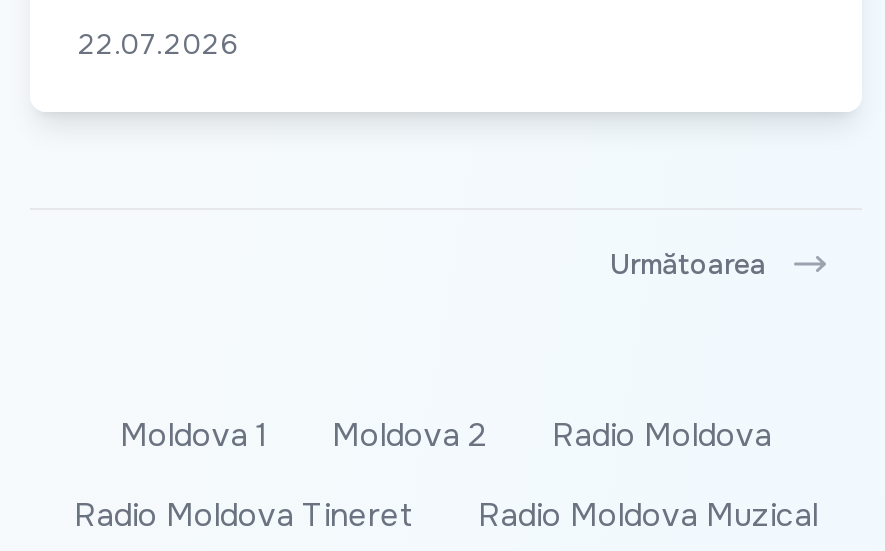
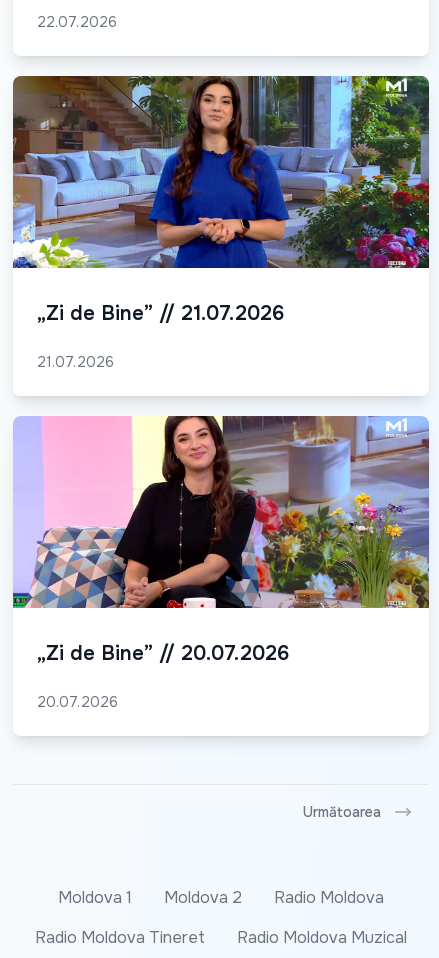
none -> [12,75,430,371] [image] | „Zi de Bine” // 21.07.2026 | 21.07.2026
none -> [12,415,430,711] [image] | „Zi de Bine” // 20.07.2026 | 20.07.2026

